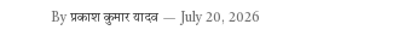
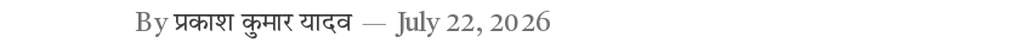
[51,12,260,25] By प्रकाश कुमार यादव July 20, 2026 -> [135,11,552,38] By प्रकाश कुमार यादव July 22, 2026

